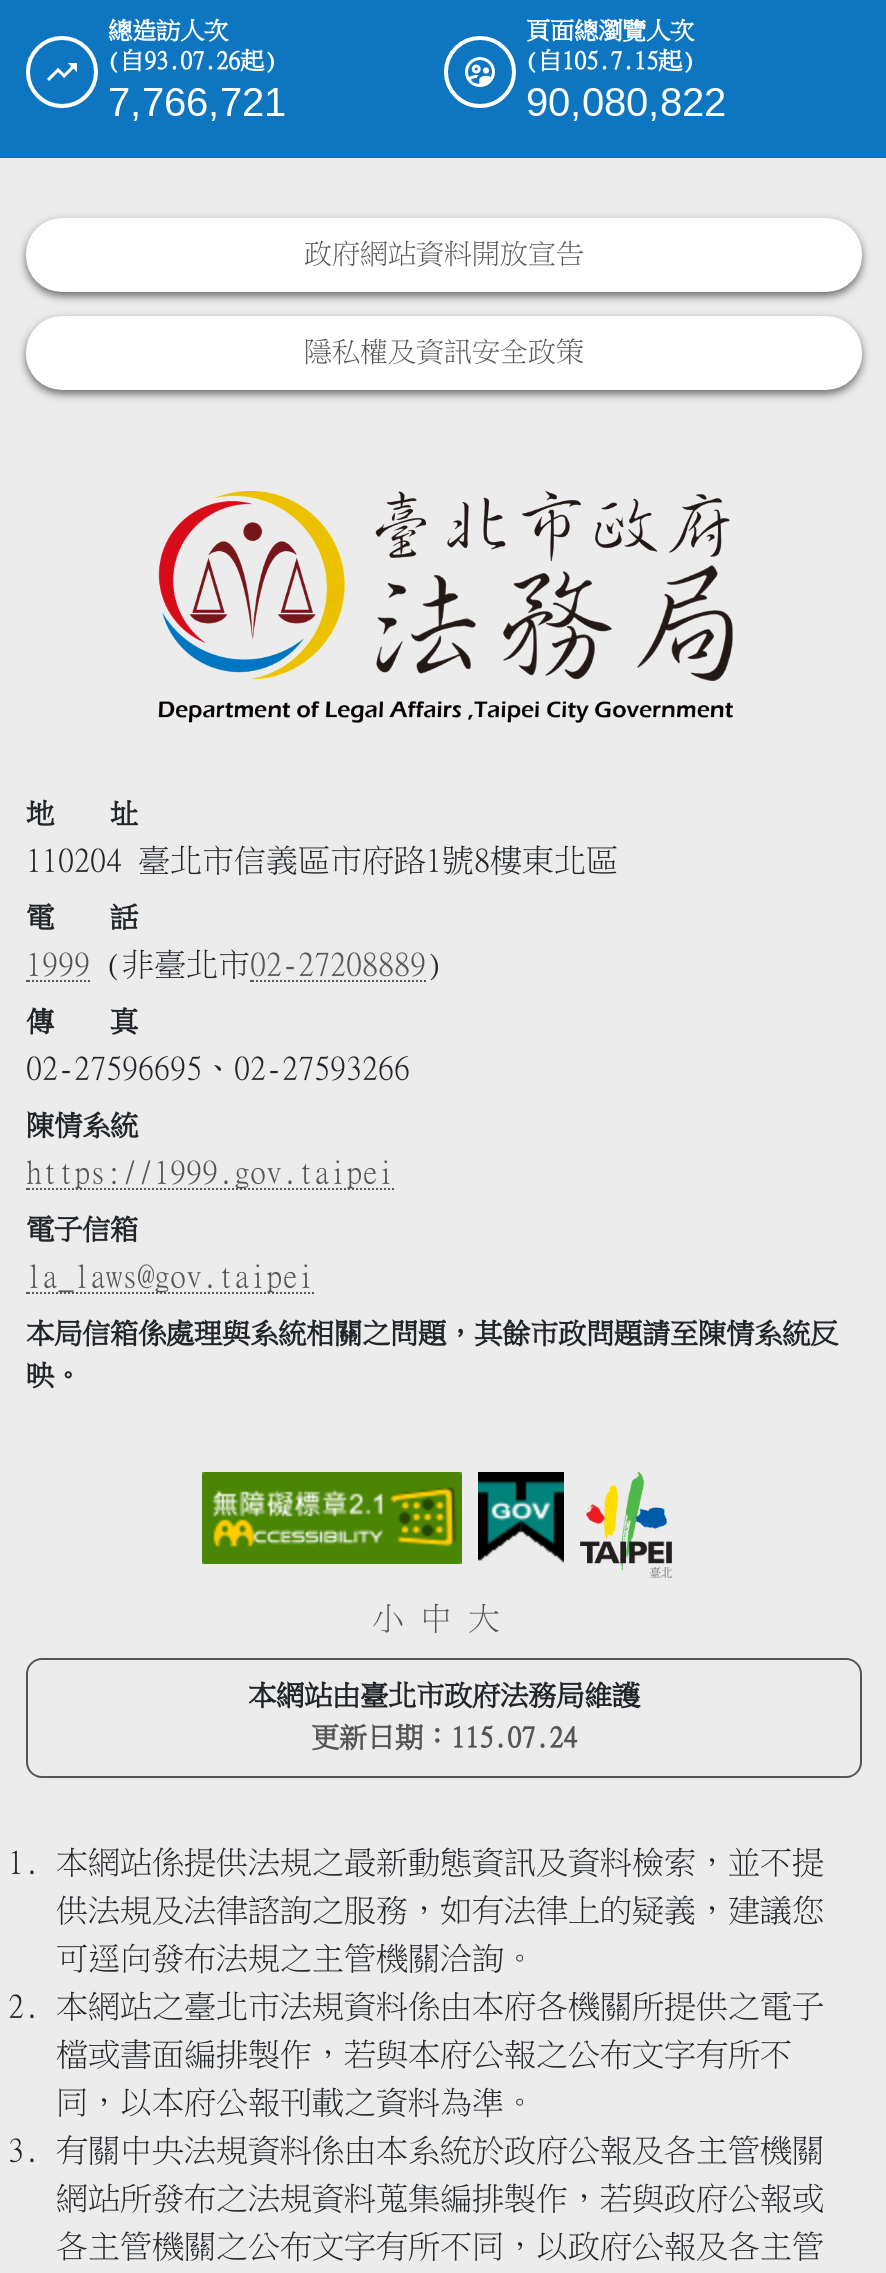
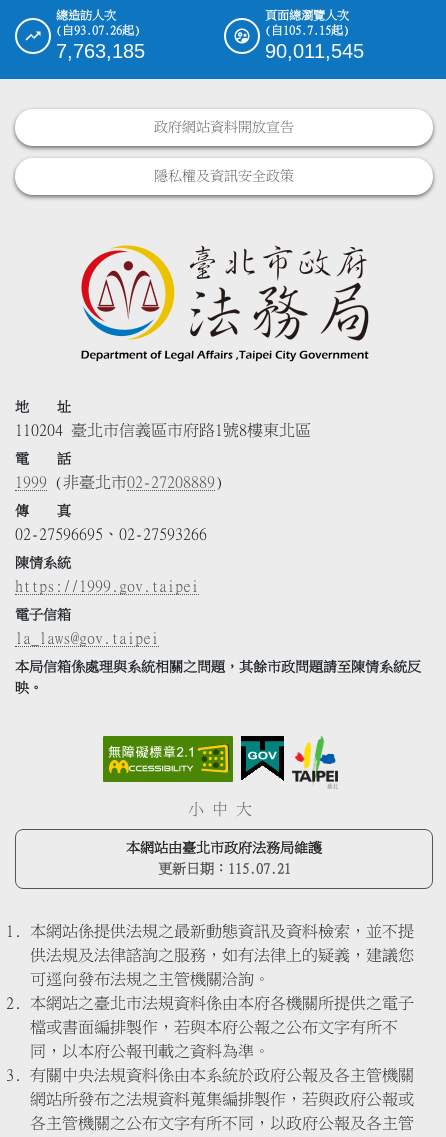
[108,81,286,125] 7,766,721 -> [56,40,145,62] 7,763,185
[526,81,726,125] 90,080,822 -> [265,40,364,62] 90,011,545
[311,1723,577,1751] 更新日期：115.07.24 -> [157,861,290,875] 更新日期：115.07.21

